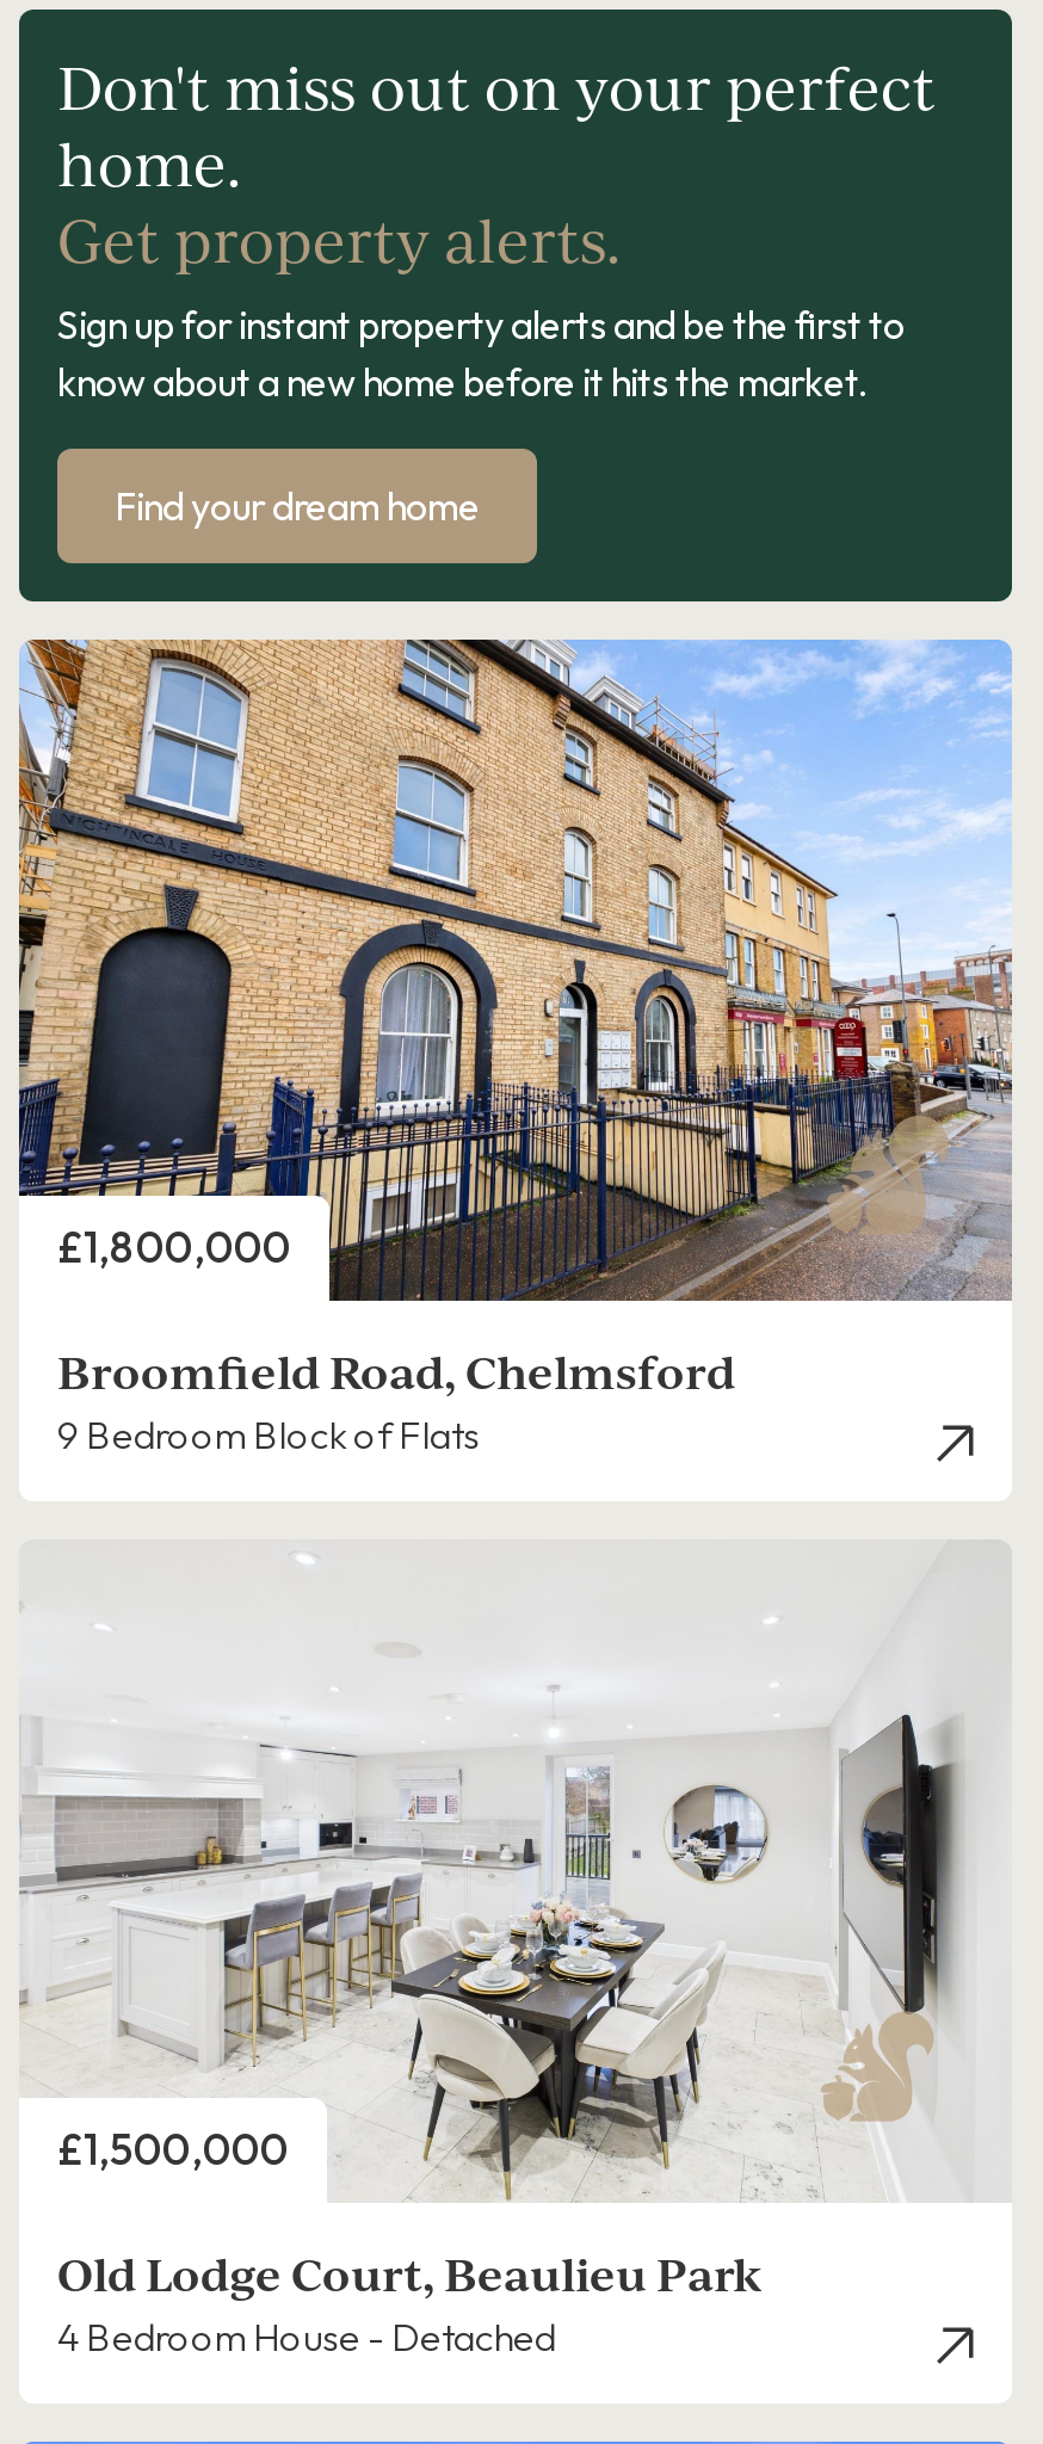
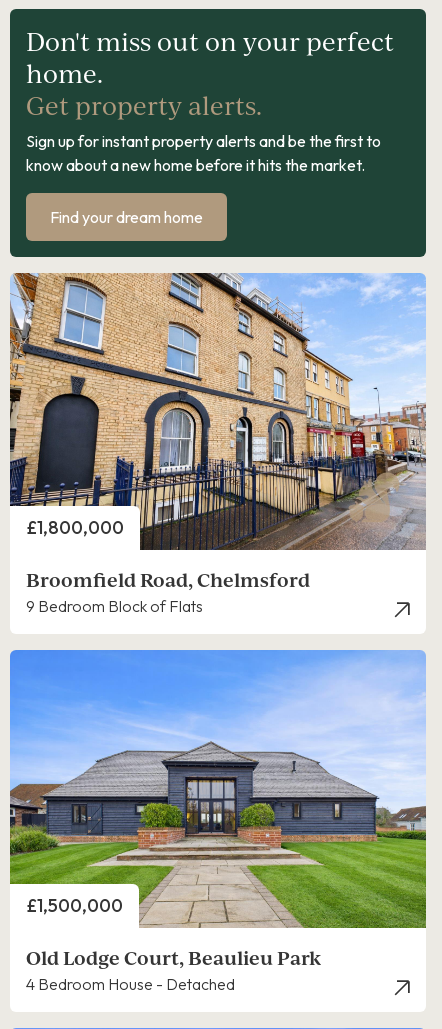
[19,1539,1012,2203] [image] -> [9,649,427,929] [image]

